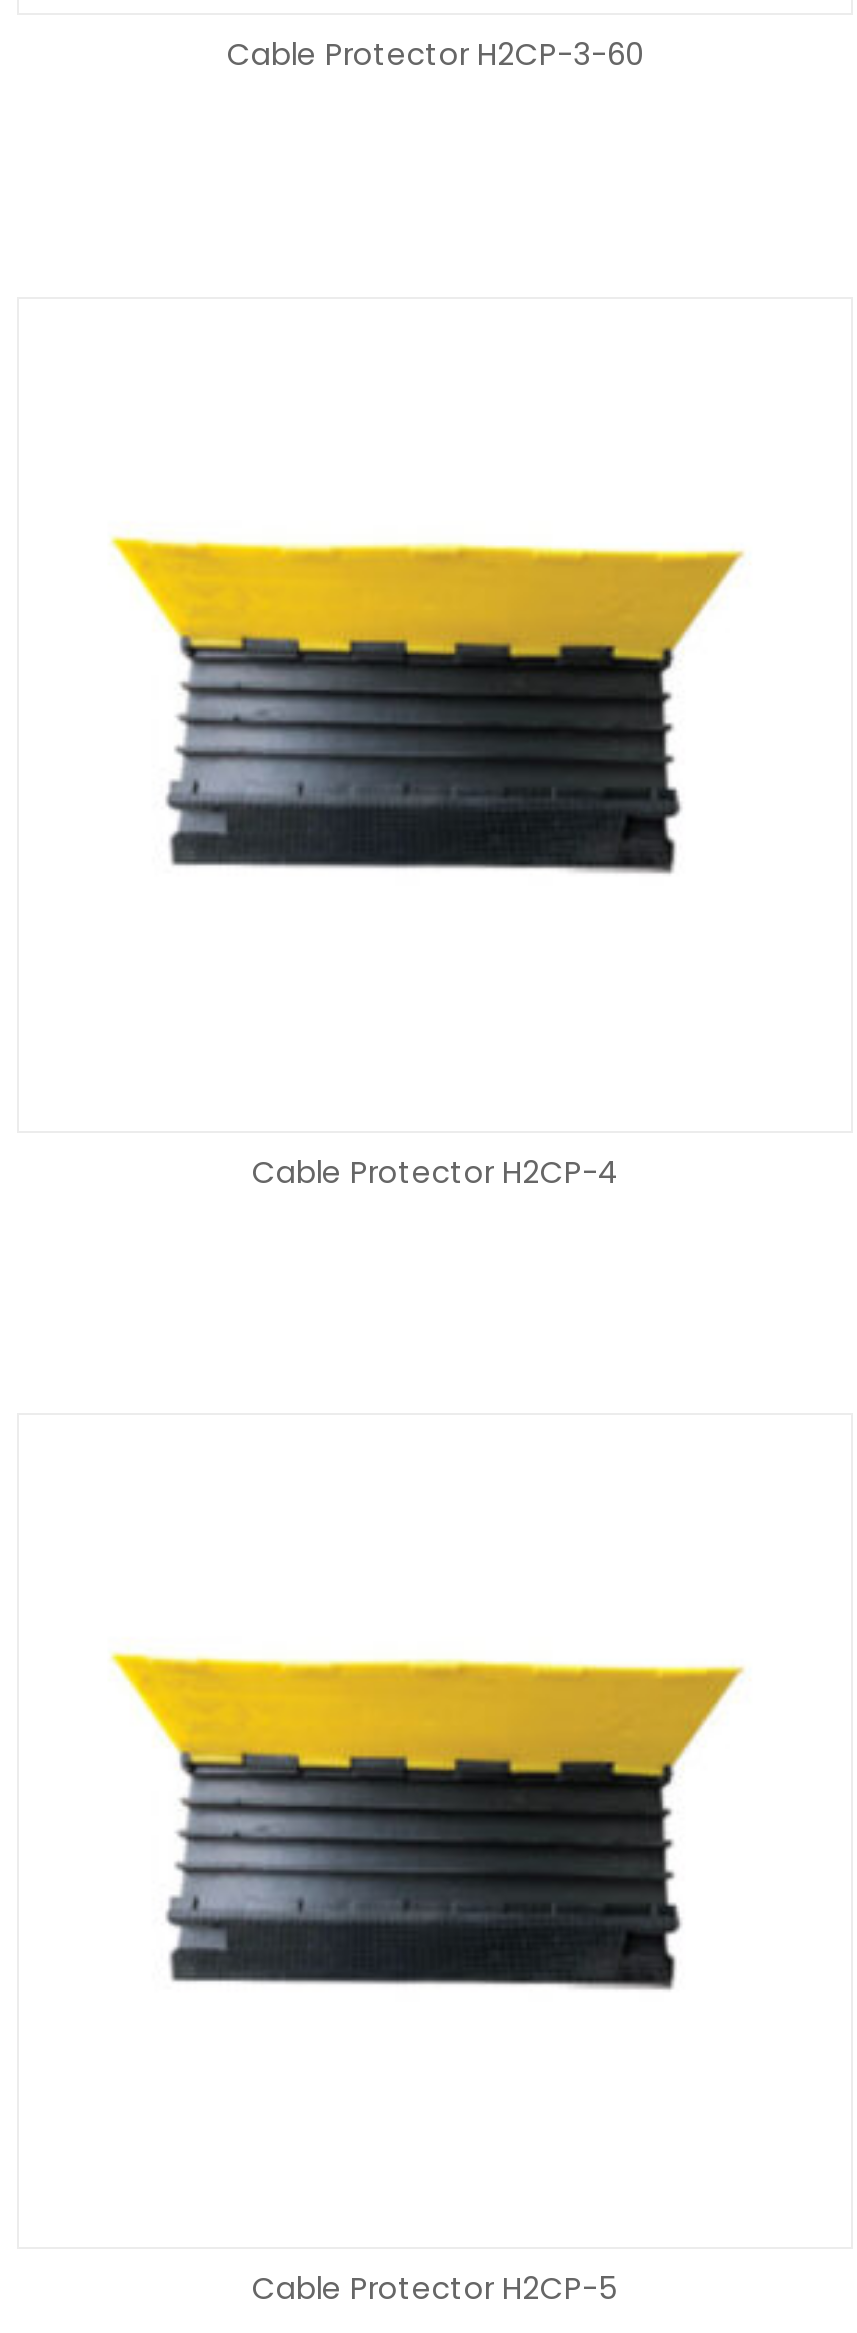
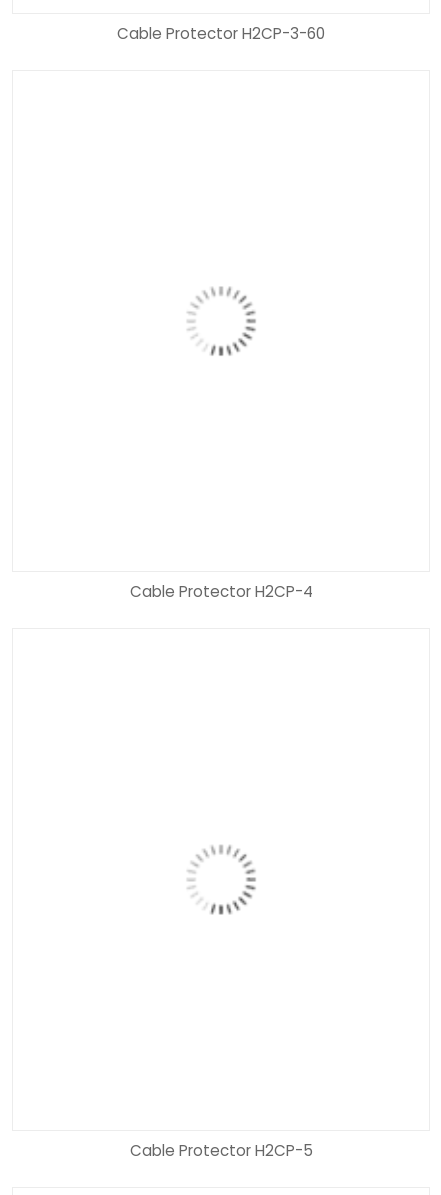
[109,536,745,876] [image] -> none
[109,1652,745,1992] [image] -> none

